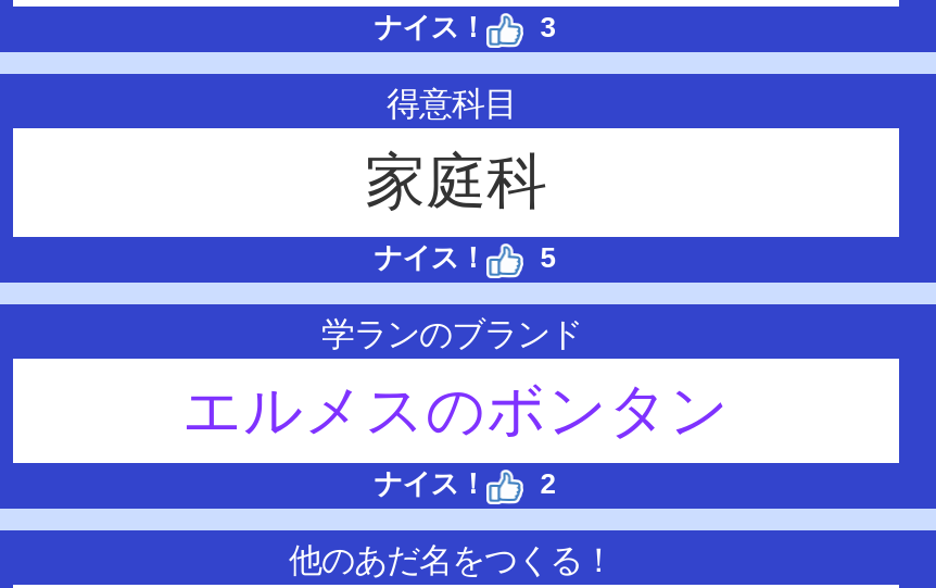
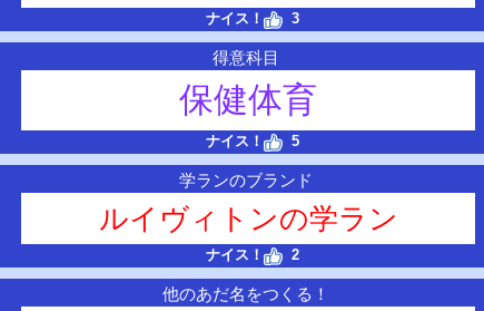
[365,148,547,215] 家庭科 -> [179,80,317,119] 保健体育
[182,378,730,443] エルメスのボンタン -> [98,203,398,234] ルイヴィトンの学ラン

